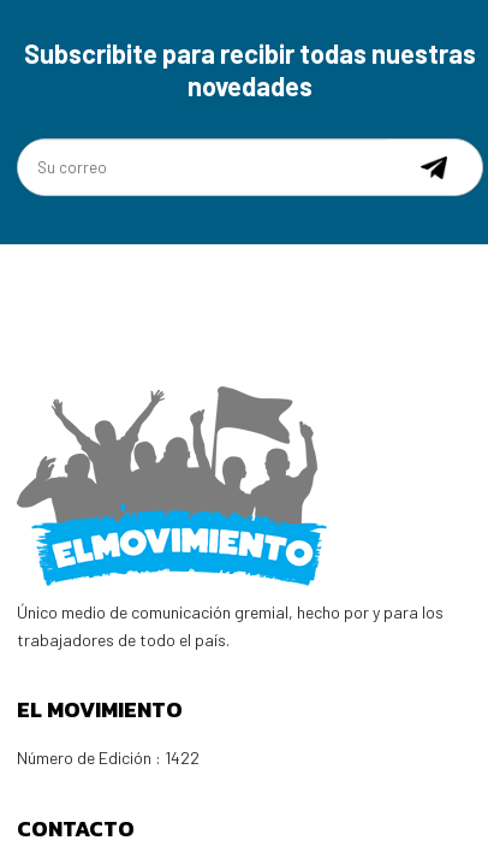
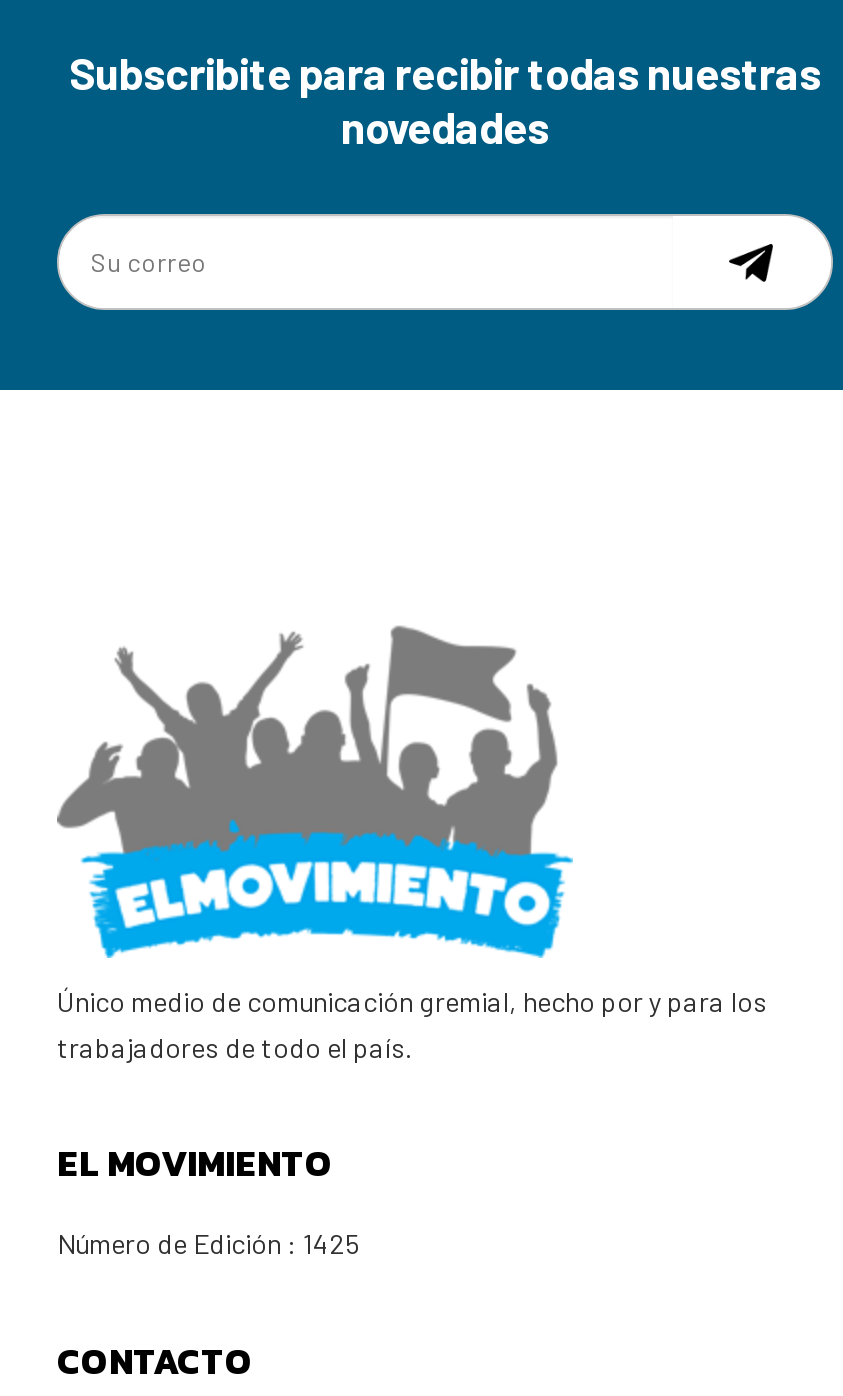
[17,747,200,767] Número de Edición : 1422 -> [57,1225,361,1259] Número de Edición : 1425

